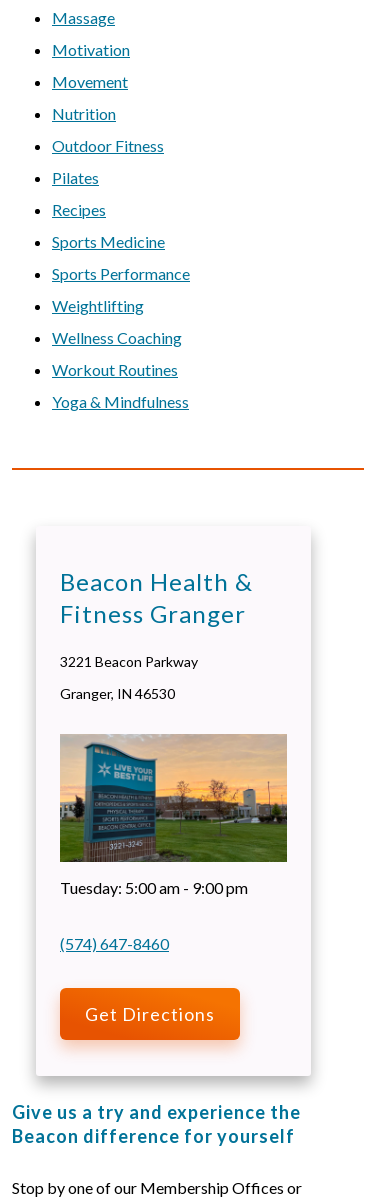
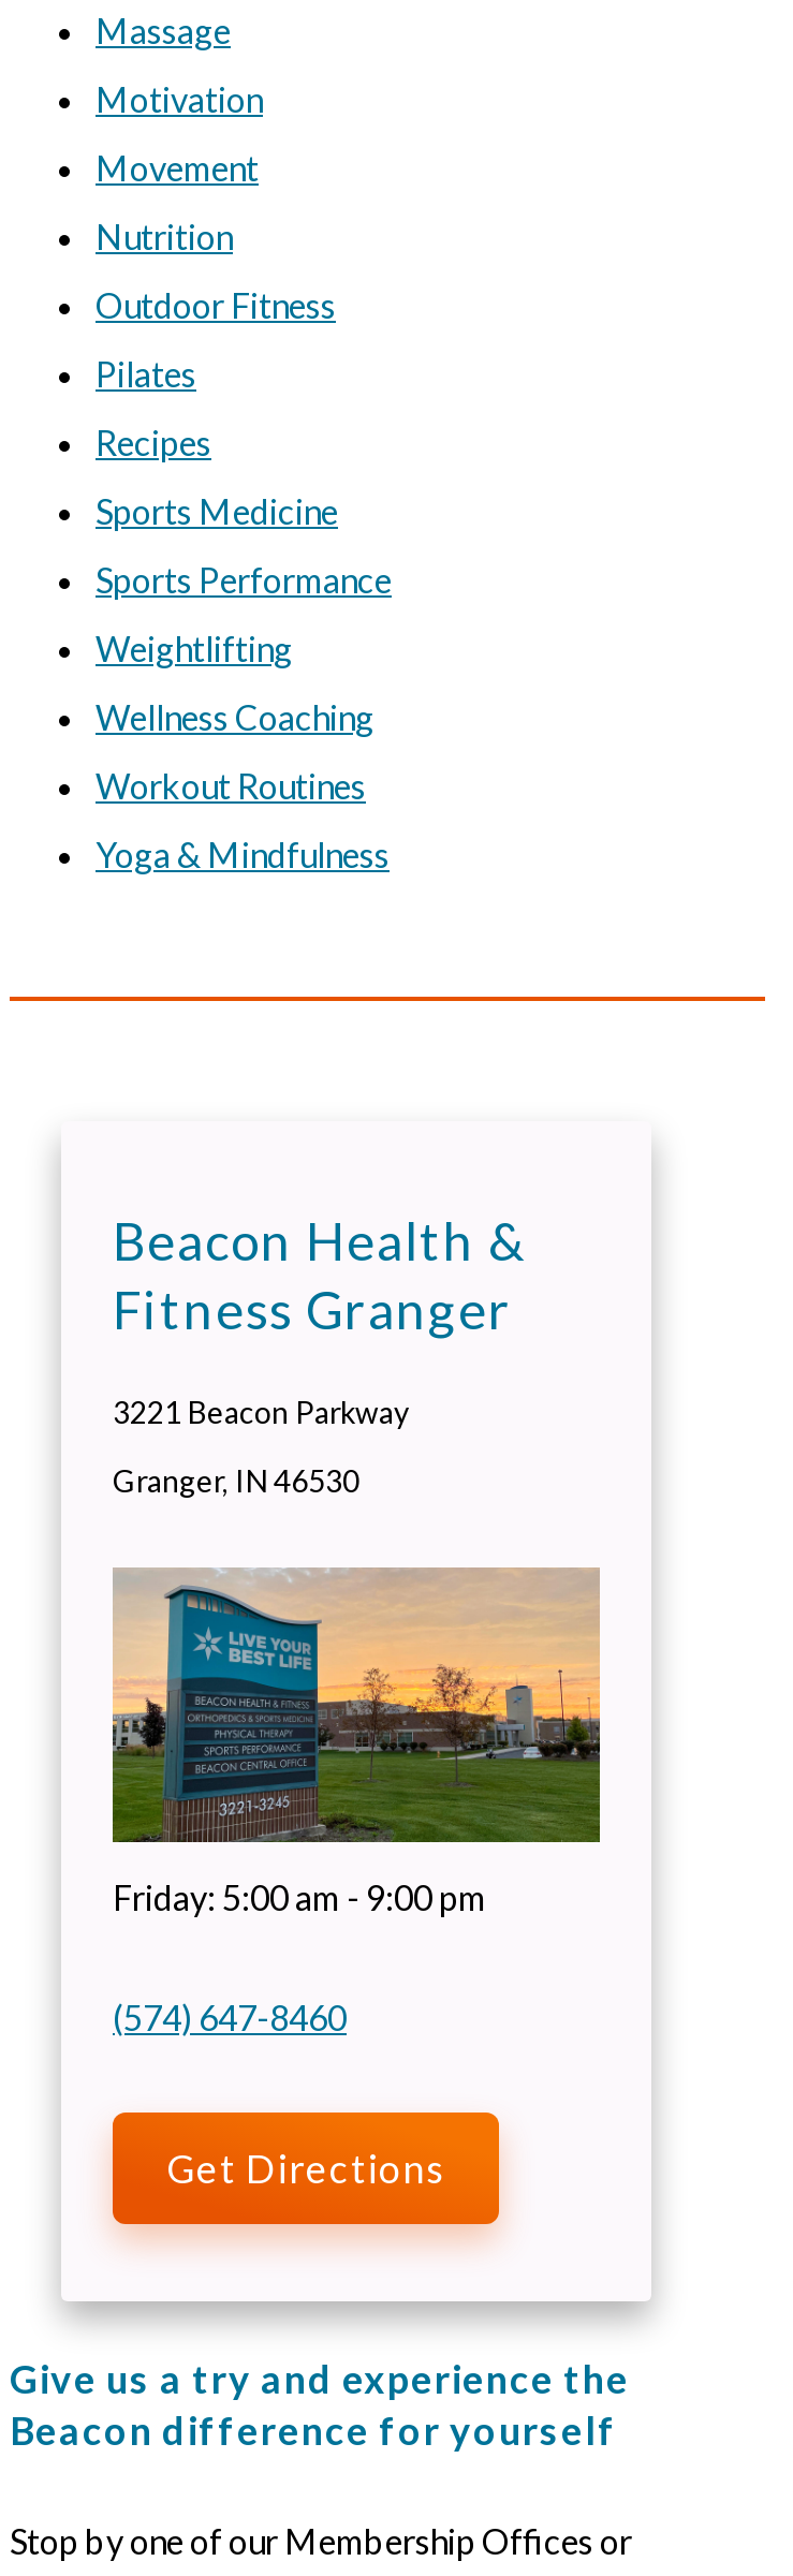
[60,878,248,897] Tuesday: 5:00 am - 9:00 pm -> [113,1876,486,1917] Friday: 5:00 am - 9:00 pm

